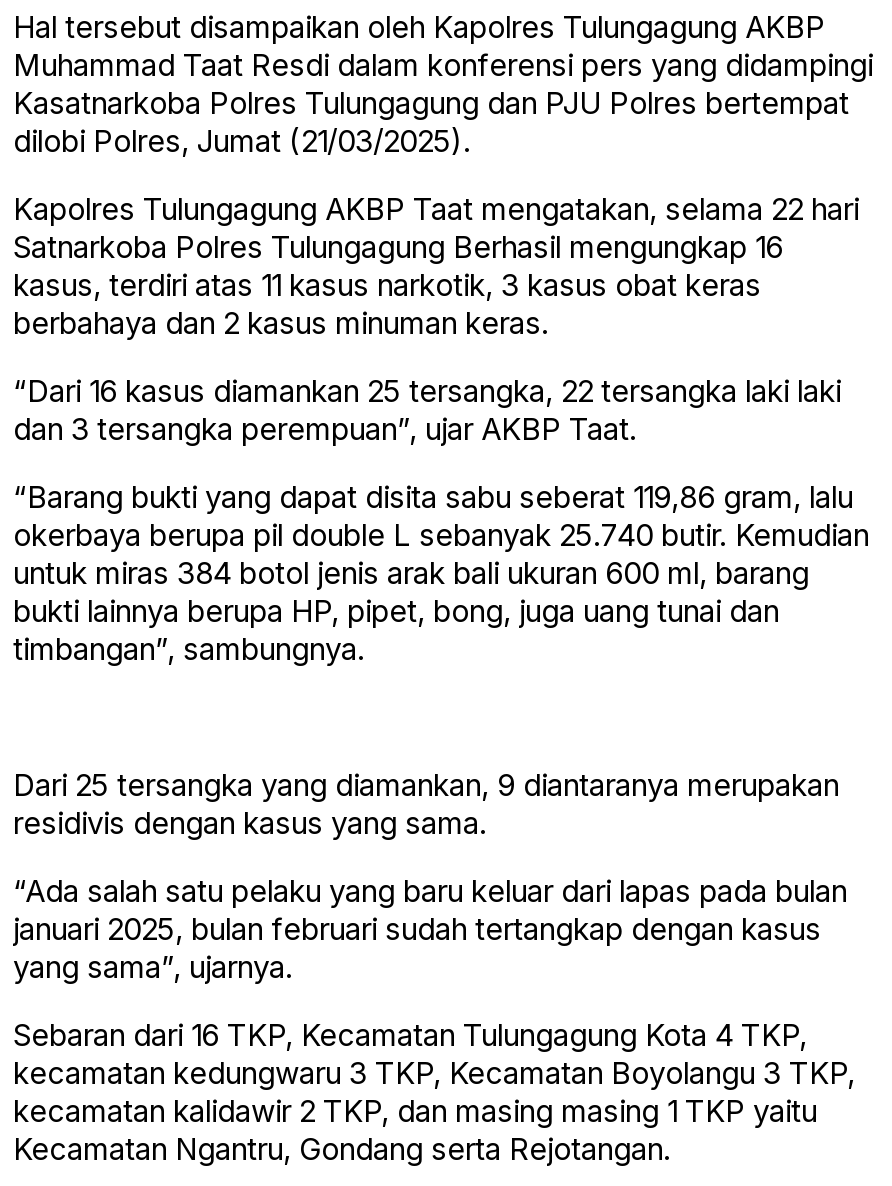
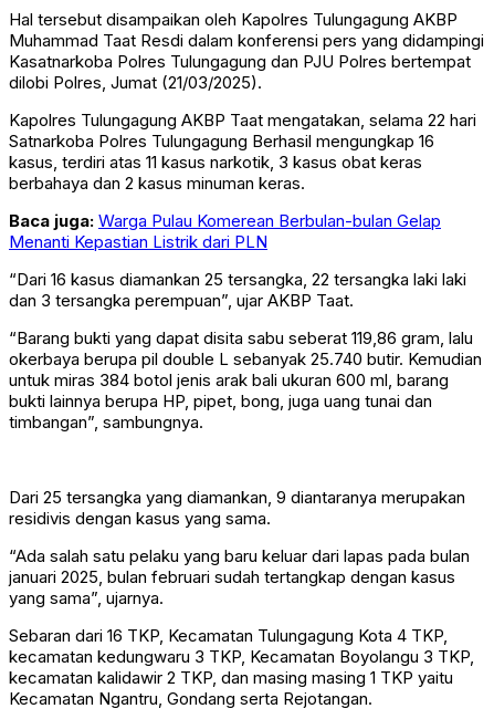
none -> [9,210,441,252] Baca juga: Warga Pulau Komerean Berbulan-bulan Gelap | Menanti Kepastian Listrik dari PLN

